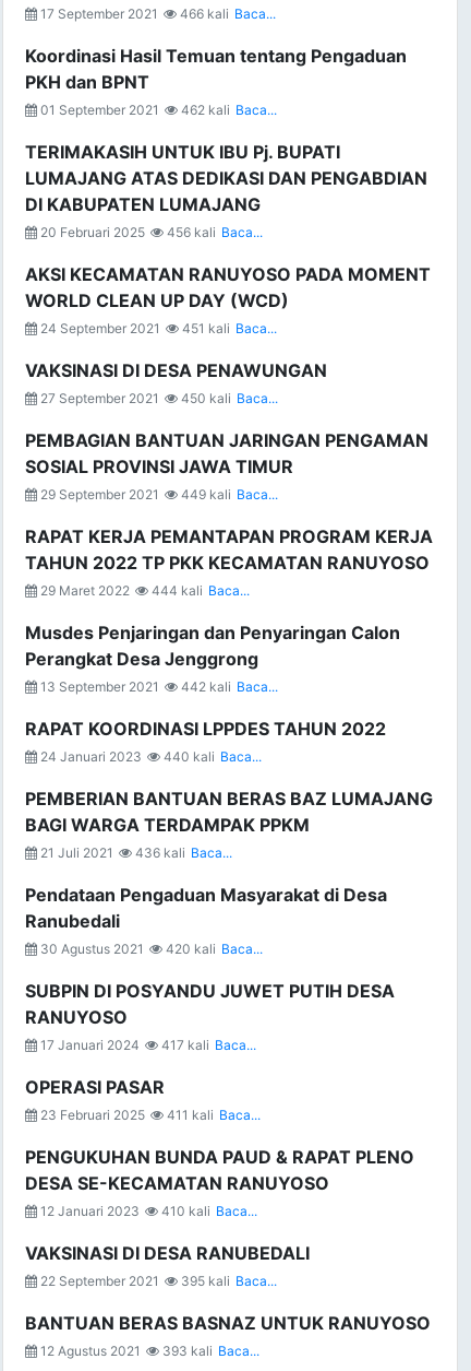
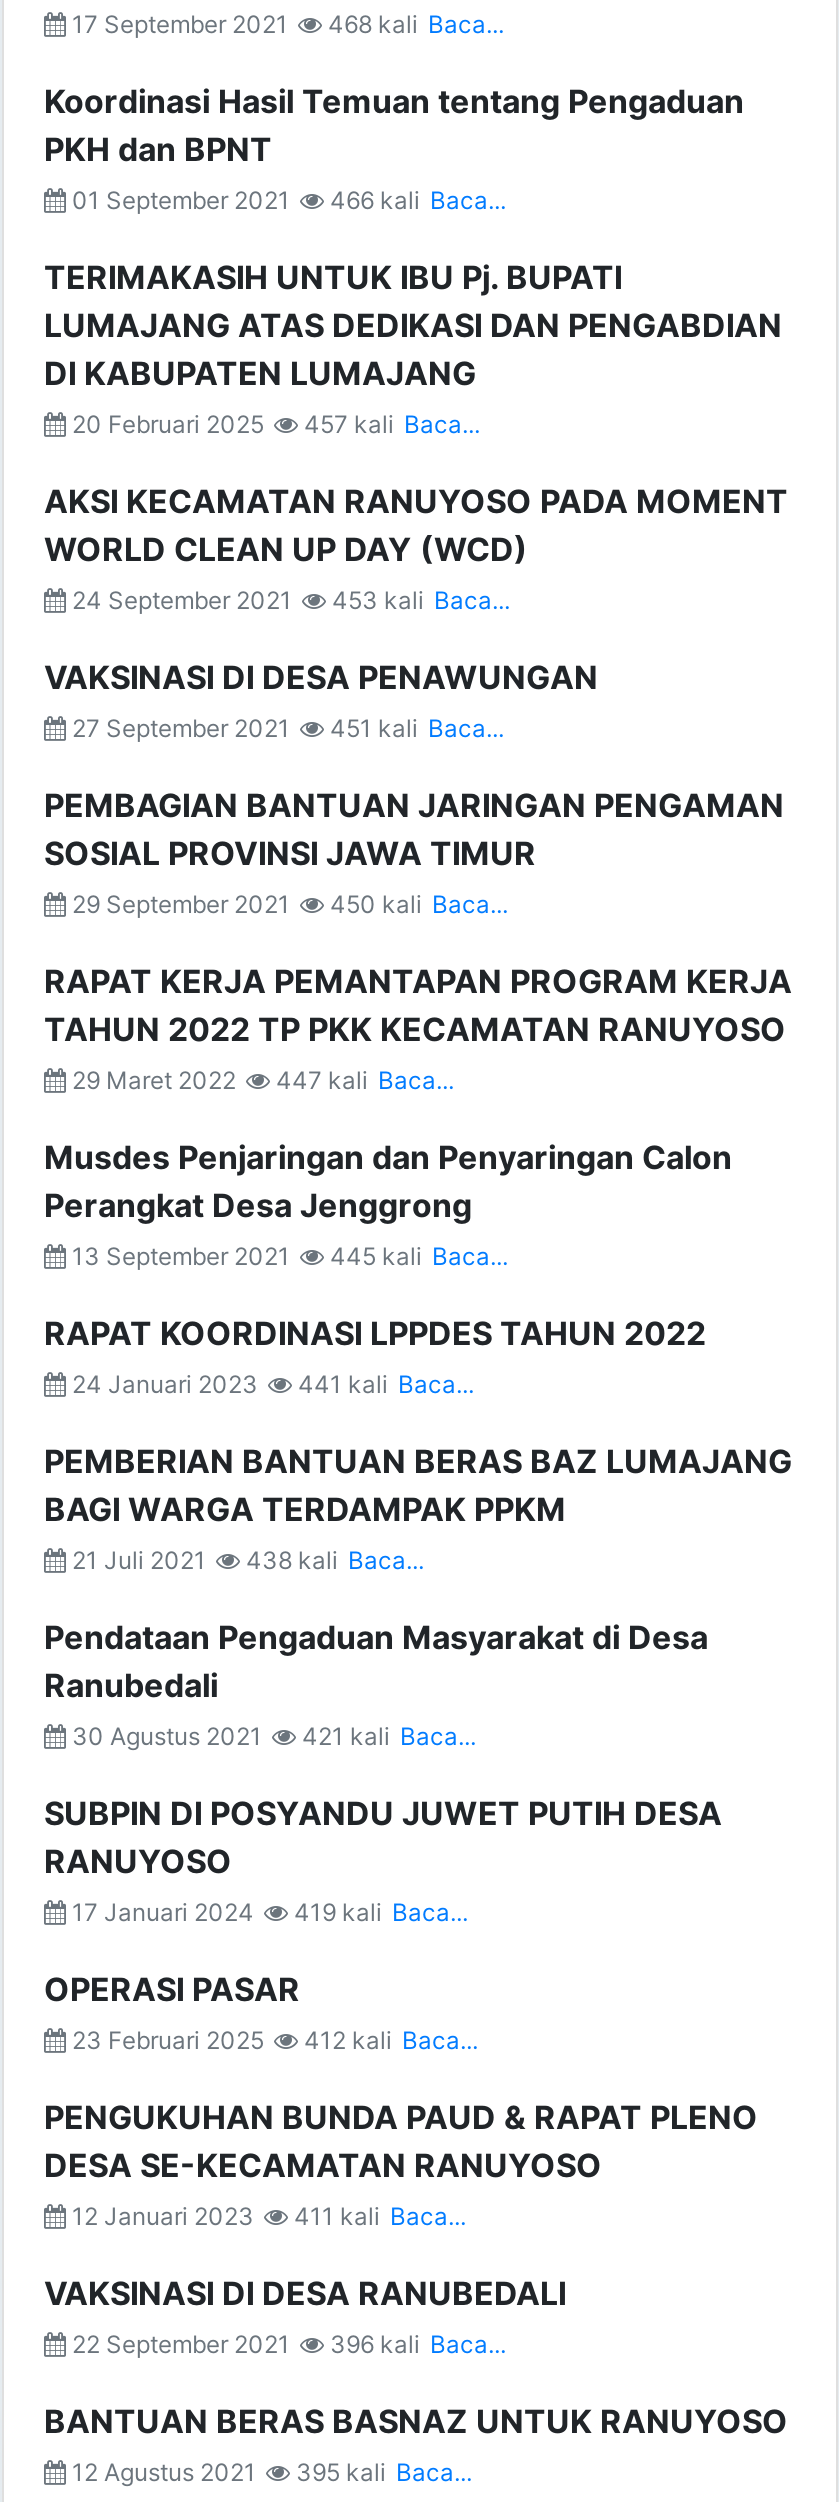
[37,5,276,22] 17 September 2021 466 kali Baca... -> [66,9,504,39] 17 September 2021 468 kali Baca...
[37,102,277,118] 01 September 2021 462 kali Baca... -> [66,185,506,215] 01 September 2021 466 kali Baca...
[37,224,263,240] 20 Februari 2025 456 kali Baca... -> [66,409,480,439] 20 Februari 2025 457 kali Baca...
[37,320,277,336] 24 September 2021 451 kali Baca... -> [66,585,510,615] 24 September 2021 453 kali Baca...
[37,390,278,406] 27 September 2021 450 kali Baca... -> [66,713,504,743] 27 September 2021 451 kali Baca...
[37,486,278,503] 29 September 2021 449 kali Baca... -> [66,889,508,919] 29 September 2021 450 kali Baca...
[37,582,250,599] 29 Maret 2022 444 kali Baca... -> [66,1065,454,1095] 29 Maret 2022 447 kali Baca...
[37,678,278,695] 13 September 2021 442 kali Baca... -> [66,1241,508,1271] 13 September 2021 445 kali Baca...
[37,748,262,765] 24 Januari 2023 440 kali Baca... -> [66,1369,474,1399] 24 Januari 2023 441 kali Baca...
[37,844,232,861] 21 Juli 2021 436 kali Baca... -> [66,1545,424,1575] 21 Juli 2021 438 kali Baca...
[37,941,263,957] 30 Agustus 2021 420 kali Baca... -> [66,1721,476,1751] 30 Agustus 2021 421 kali Baca...
[37,1037,256,1053] 17 Januari 2024 417 kali Baca... -> [66,1897,468,1927] 17 Januari 2024 419 kali Baca...
[37,1107,261,1123] 23 Februari 2025 411 kali Baca... -> [66,2025,478,2055] 23 Februari 2025 412 kali Baca...
[37,1203,257,1219] 12 Januari 2023 410 kali Baca... -> [66,2201,466,2231] 12 Januari 2023 411 kali Baca...
[37,1273,277,1289] 22 September 2021 395 kali Baca... -> [66,2329,506,2359] 22 September 2021 396 kali Baca...
[37,1343,259,1359] 12 Agustus 2021 393 kali Baca... -> [66,2457,472,2487] 12 Agustus 2021 395 kali Baca...

